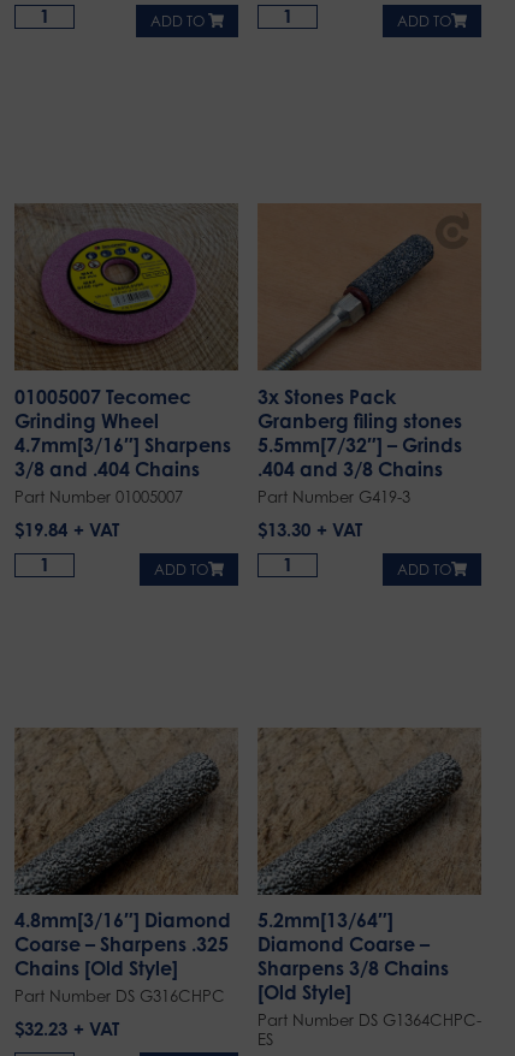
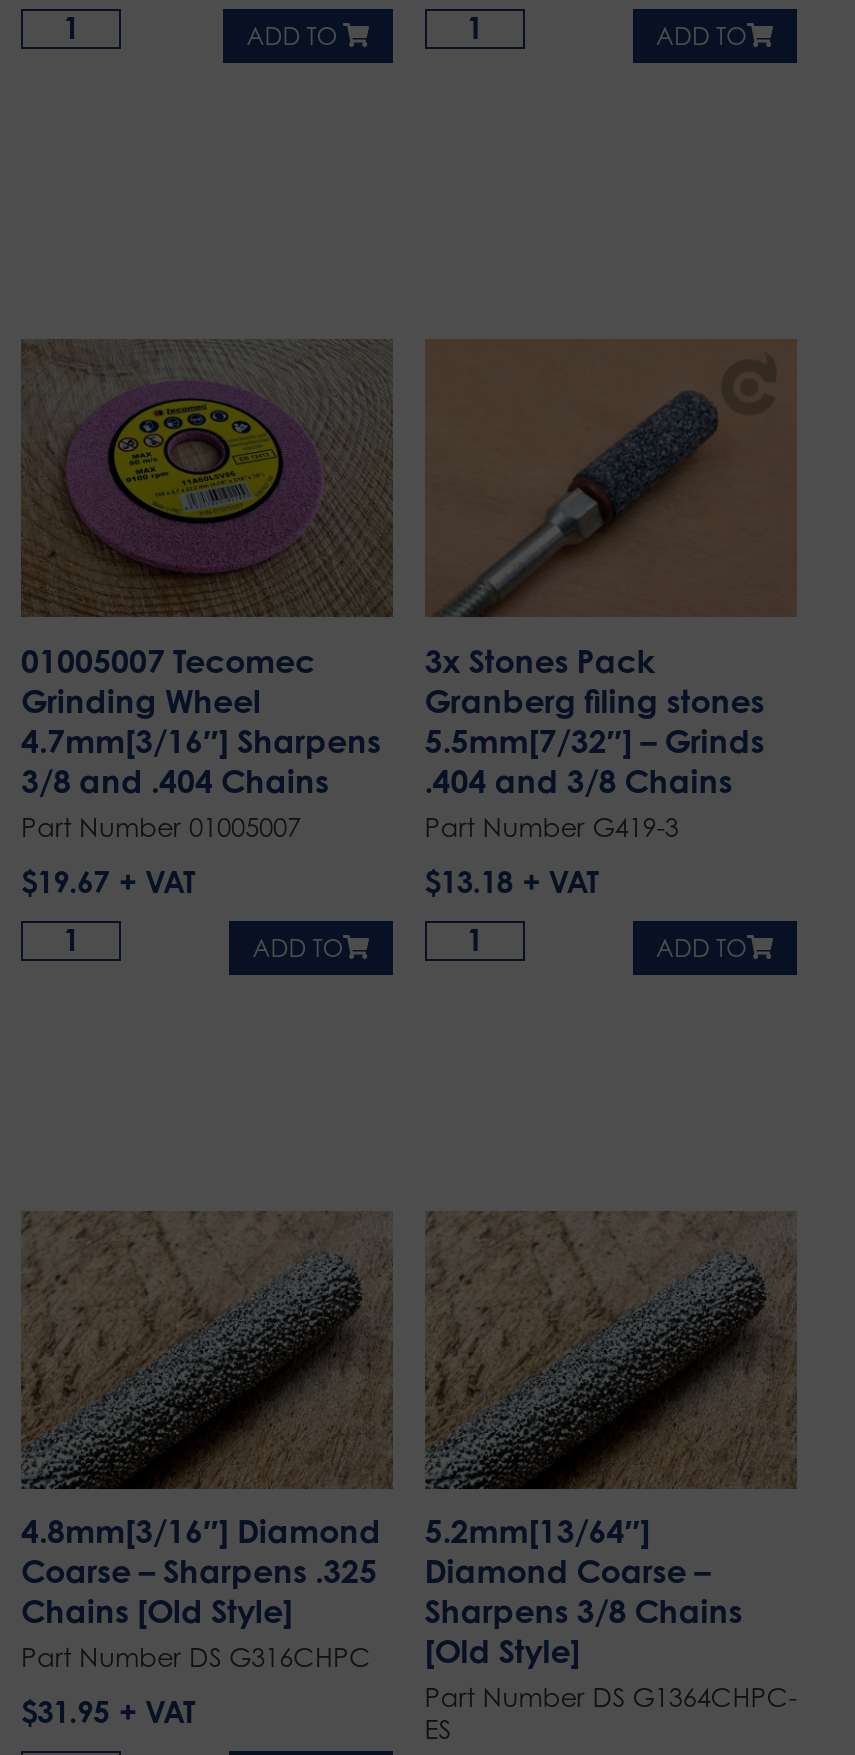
[14,518,67,541] $19.84 -> [21,862,109,900] $19.67
[257,518,310,541] $13.30 -> [425,862,513,900] $13.18
[14,1018,67,1041] $32.23 -> [21,1694,109,1732] $31.95

